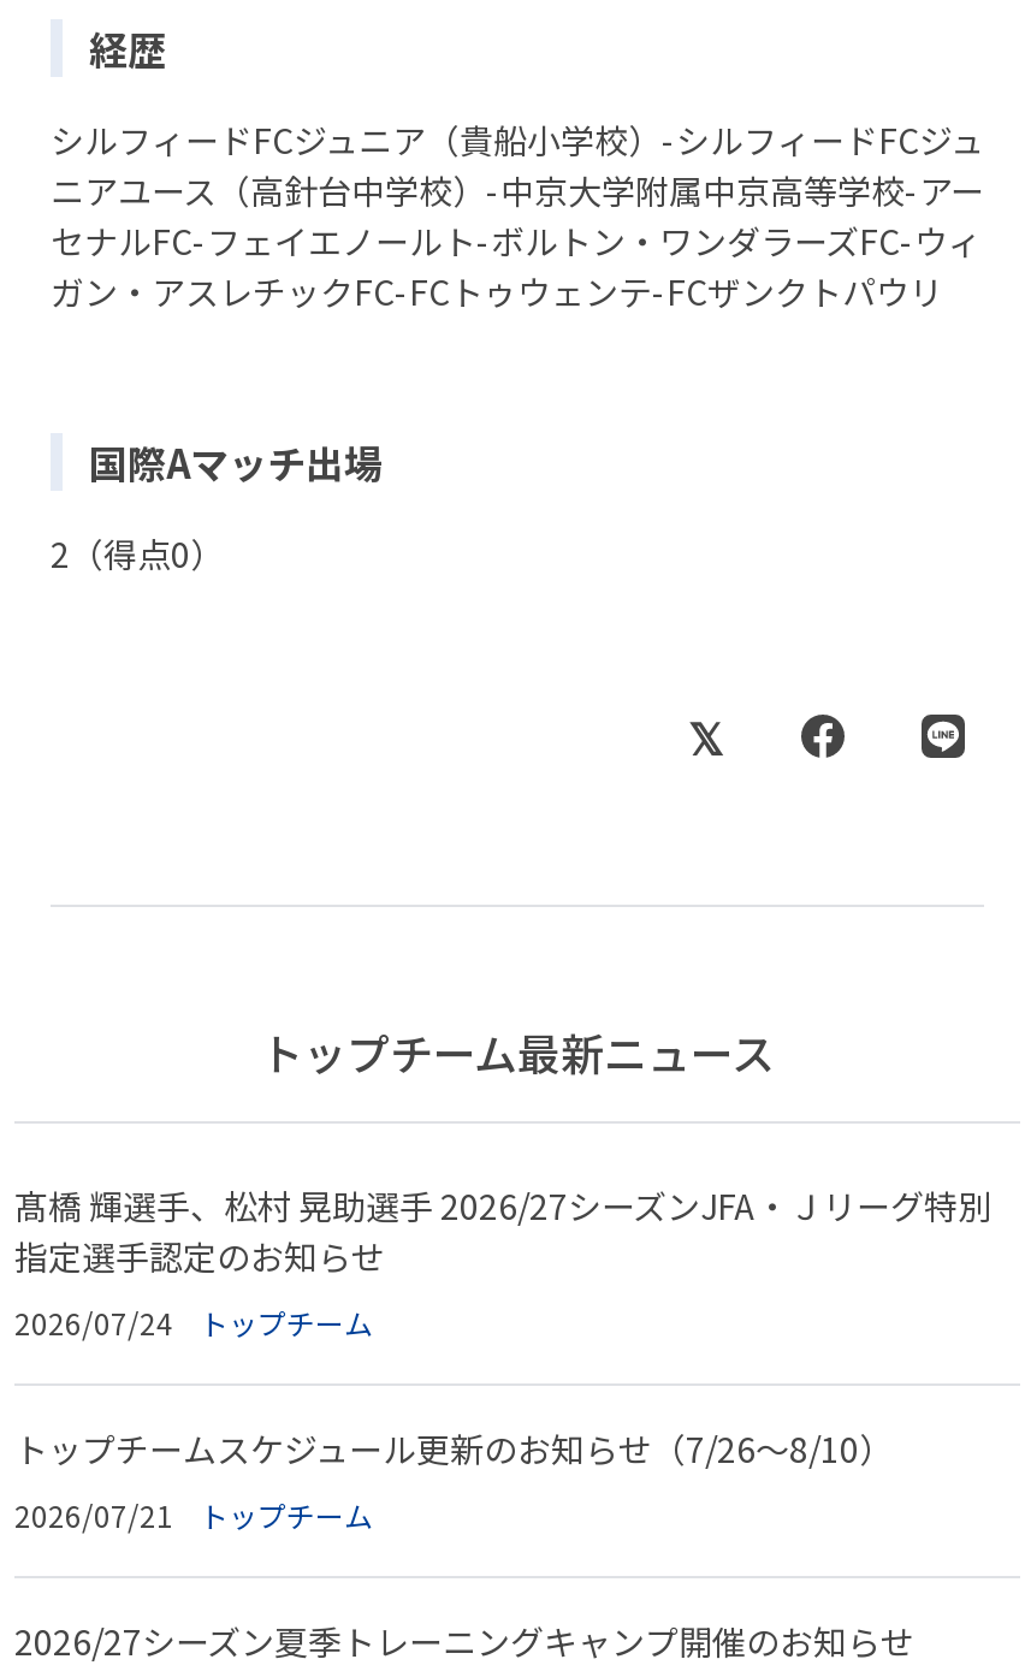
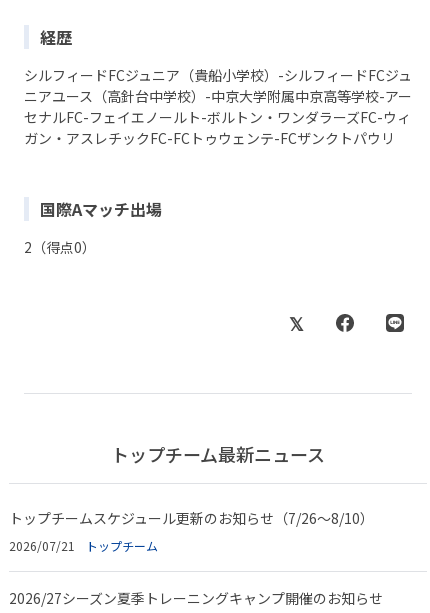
[14,1180,991,1341] 髙橋 輝選手、松村 晃助選手 2026/27シーズンJFA・Ｊリーグ特別 | 指定選手認定のお知らせ | 2026/07/24 | トップチーム -> none

